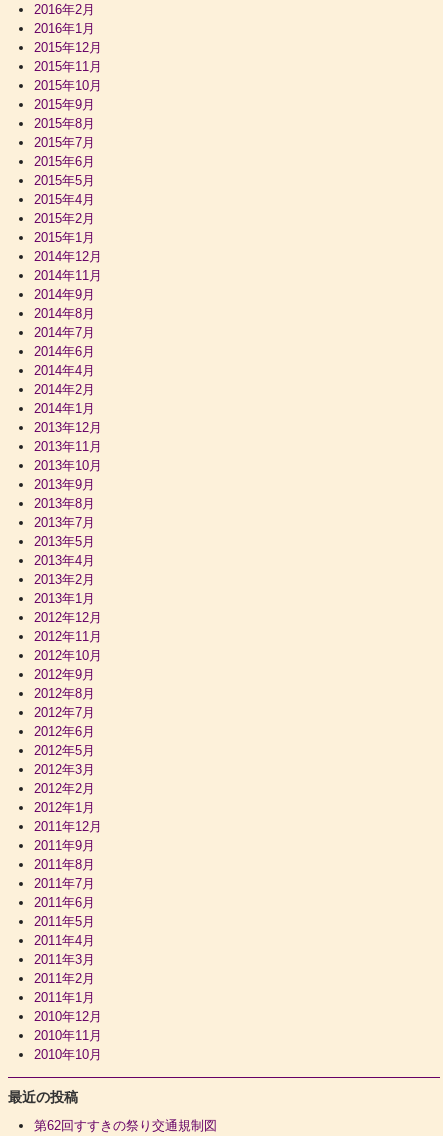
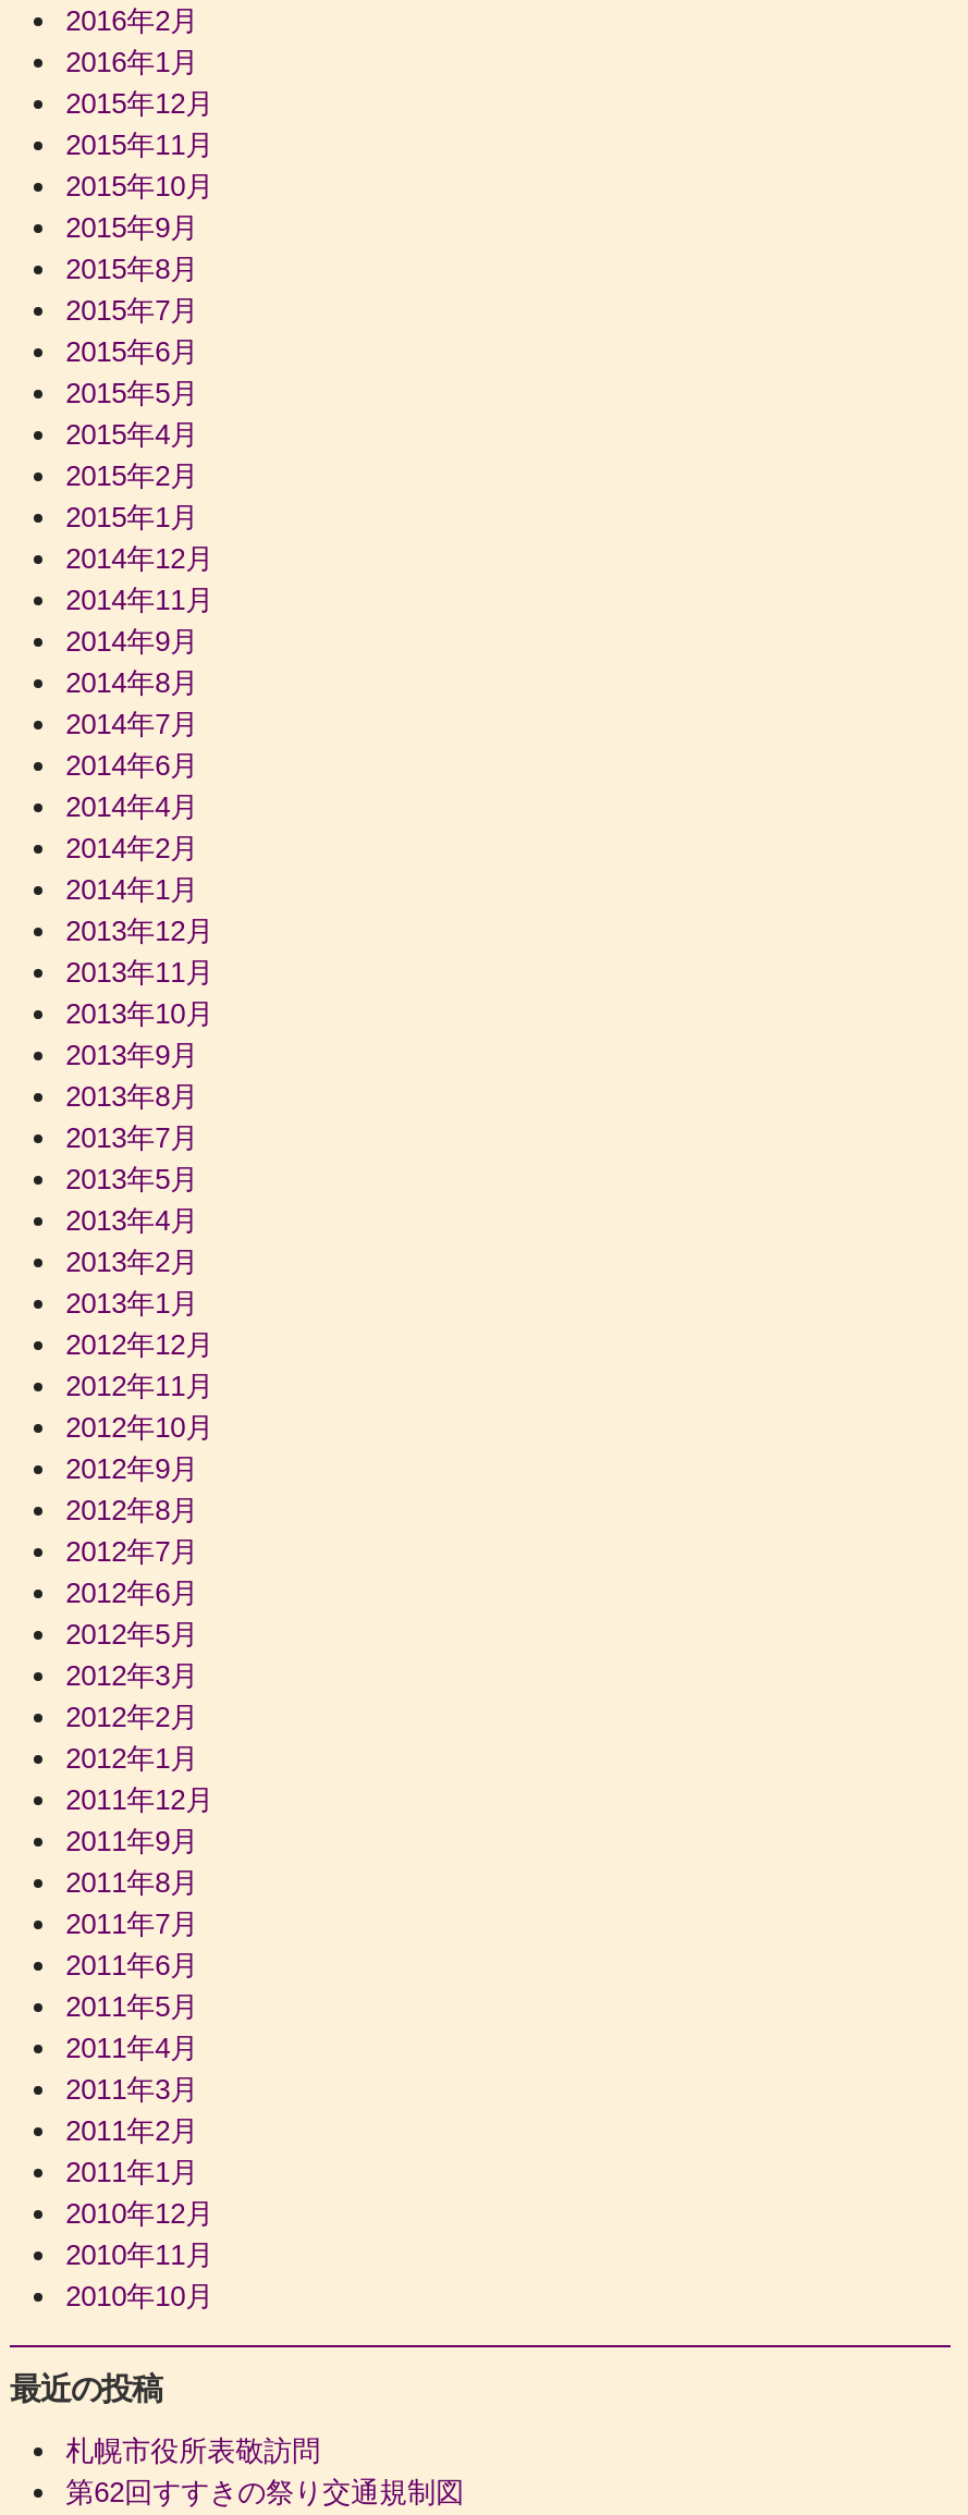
none -> [66,2434,320,2467] 札幌市役所表敬訪問

